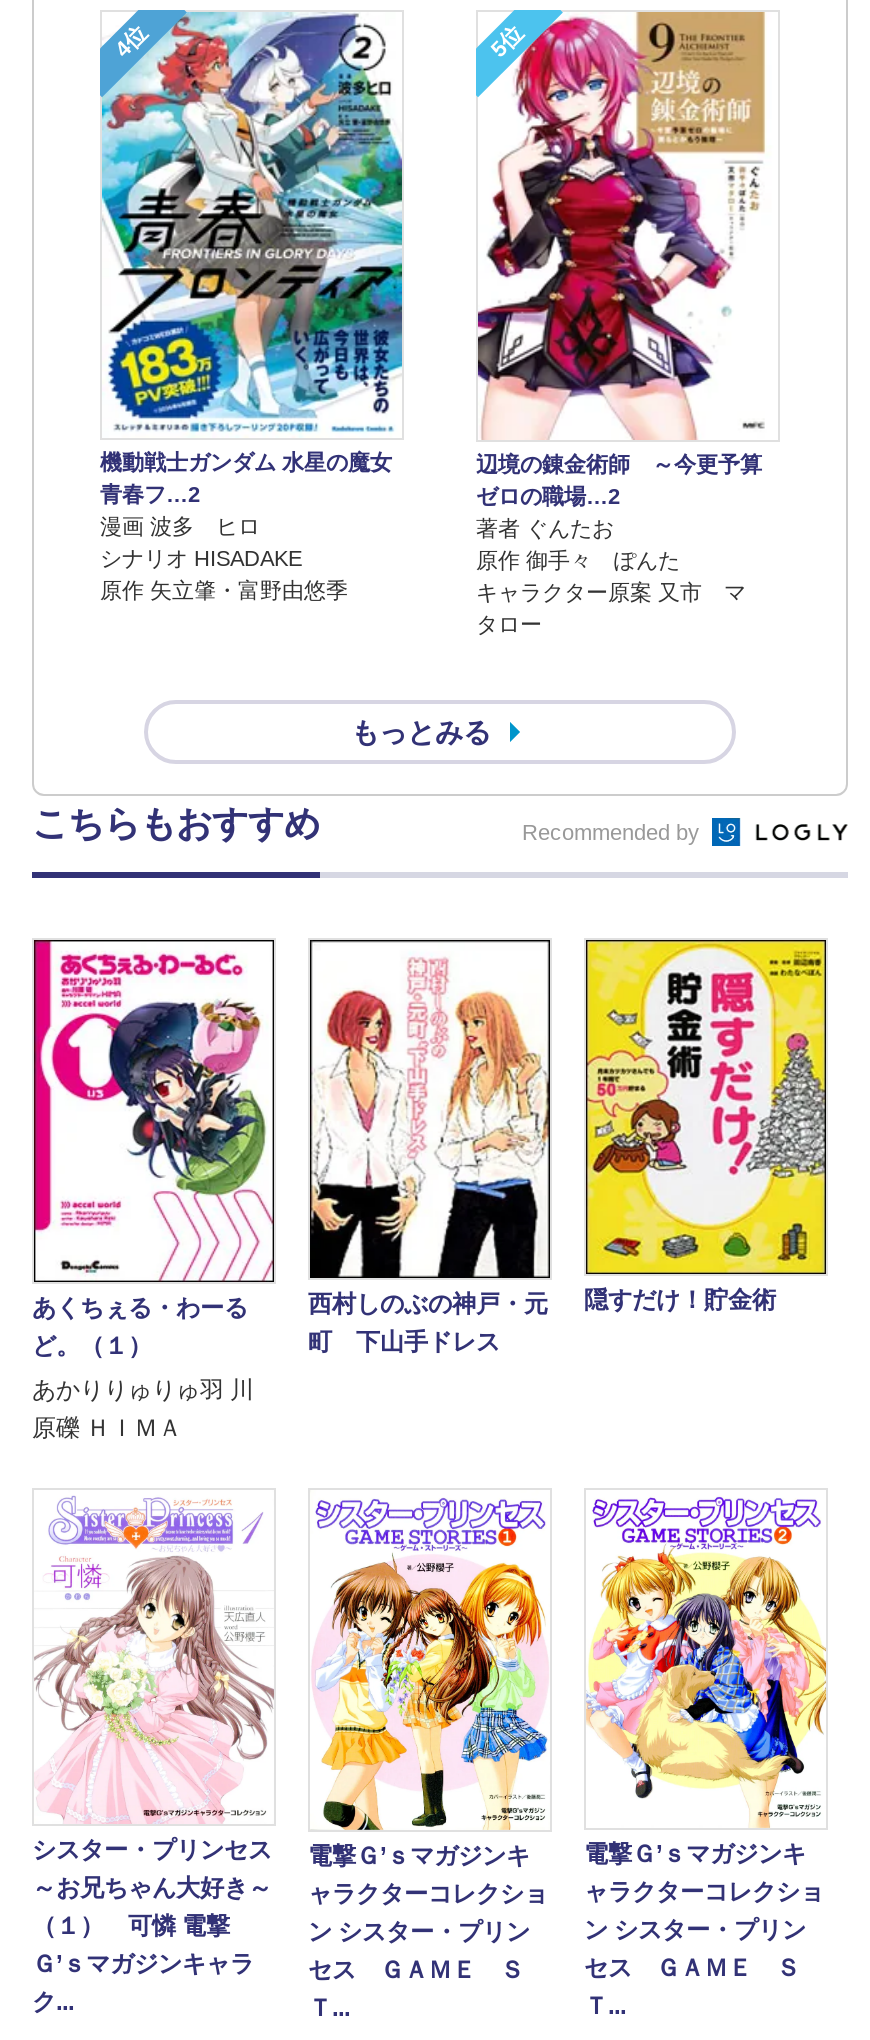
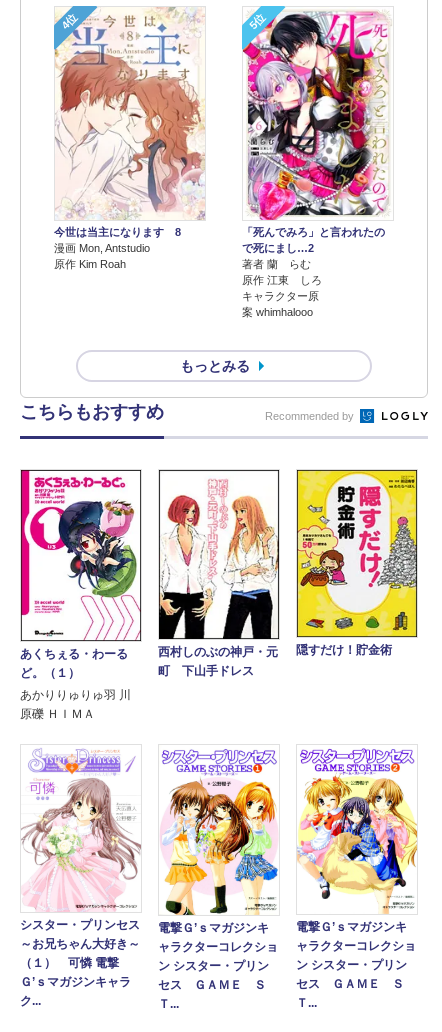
[100,10,404,603] [image] | 機動戦士ガンダム 水星の魔女 | 青春フ…2 | 漫画 波多 ヒロ | シナリオ HISADAKE | 原作 矢立肇・富野由悠季 -> [54,7,206,270] [image] | 今世は当主になります 8 | 漫画 Mon, Antstudio | 原作 Kim Roah
[476,10,770,636] [image] | 辺境の錬金術師 ～今更予算 | ゼロの職場…2 | 著者 ぐんたお | 原作 御手々 ぽんた | キャラクター原案 又市 マ | タロー -> [242,7,390,318] [image] | 「死んでみろ」と言われたの | で死にまし…2 | 著者 蘭 らむ | 原作 江東 しろ | キャラクター原 | 案 whimhalooo

